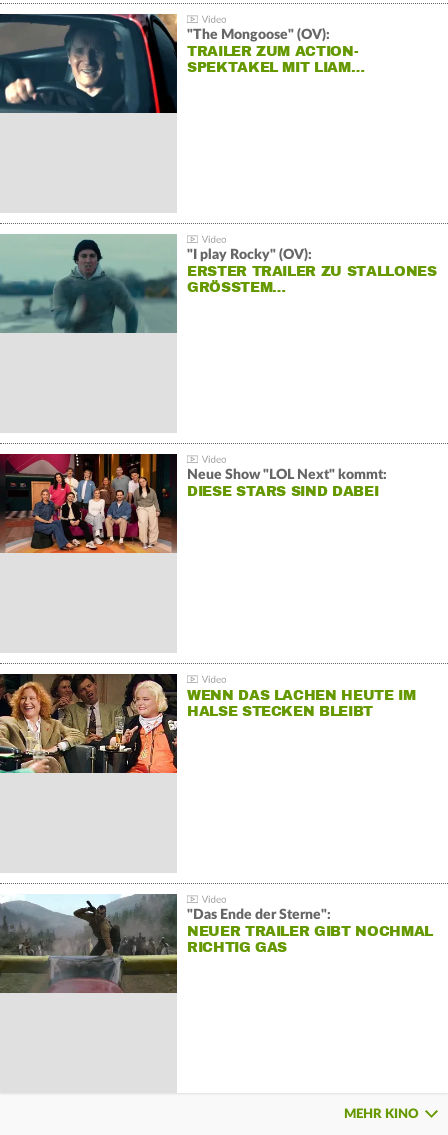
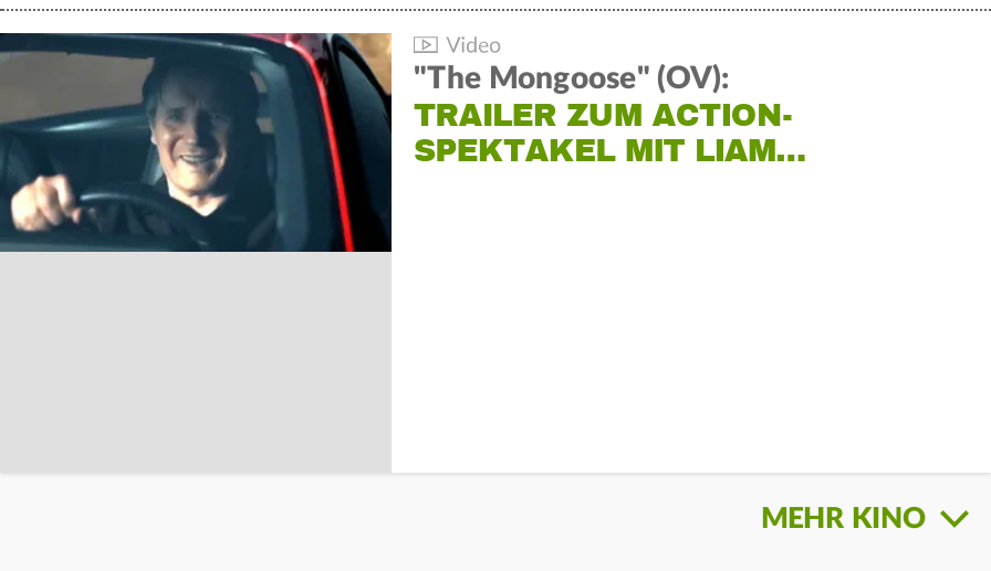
[3,234,436,335] [image] | "I play Rocky" (OV): | ERSTER TRAILER ZU STALLONES | GRÖSSTEM… -> none
[3,453,387,555] [image] | Neue Show "LOL Next" kommt: | DIESE STARS SIND DABEI -> none
[3,673,416,775] [image] | WENN DAS LACHEN HEUTE IM | HALSE STECKEN BLEIBT -> none
[3,893,433,994] [image] | "Das Ende der Sterne": | NEUER TRAILER GIBT NOCHMAL | RICHTIG GAS -> none

